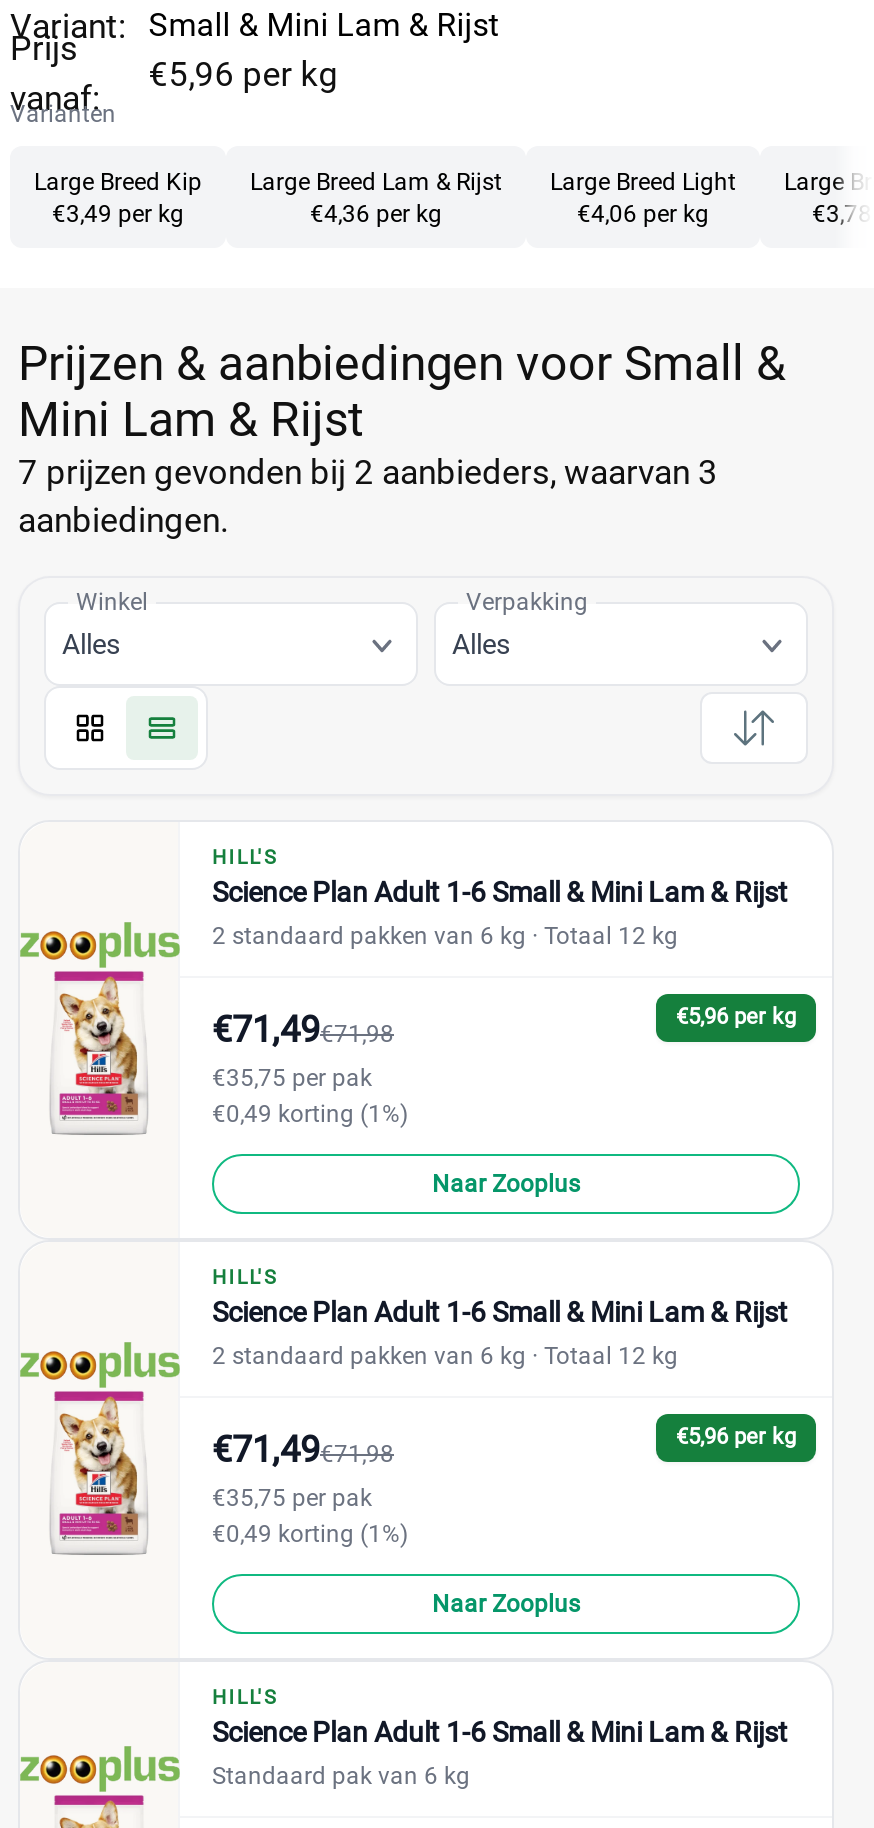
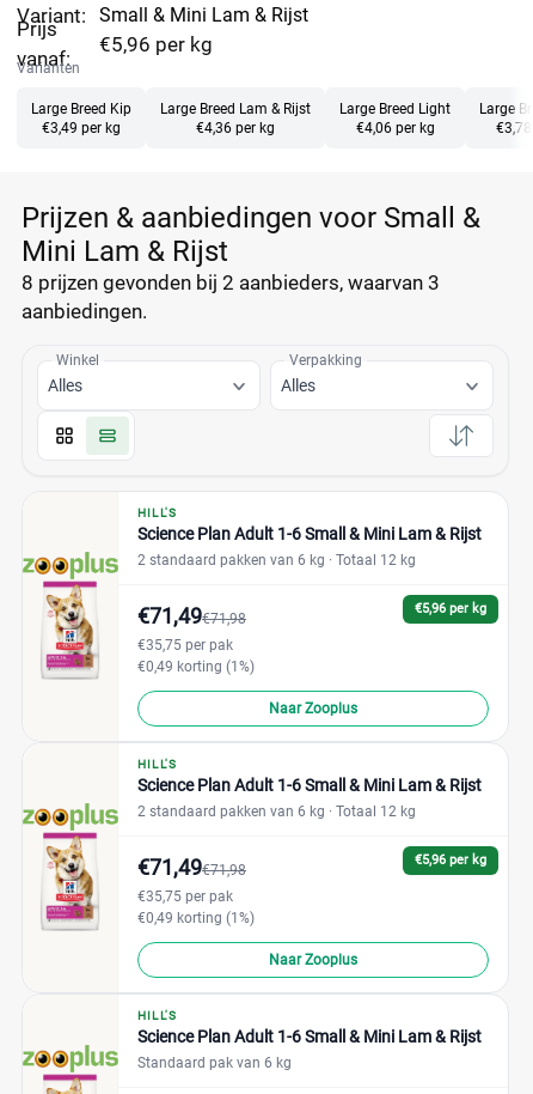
[18,452,718,492] 7 prijzen gevonden bij 2 aanbieders, waarvan 3 -> [22,271,440,294] 8 prijzen gevonden bij 2 aanbieders, waarvan 3

